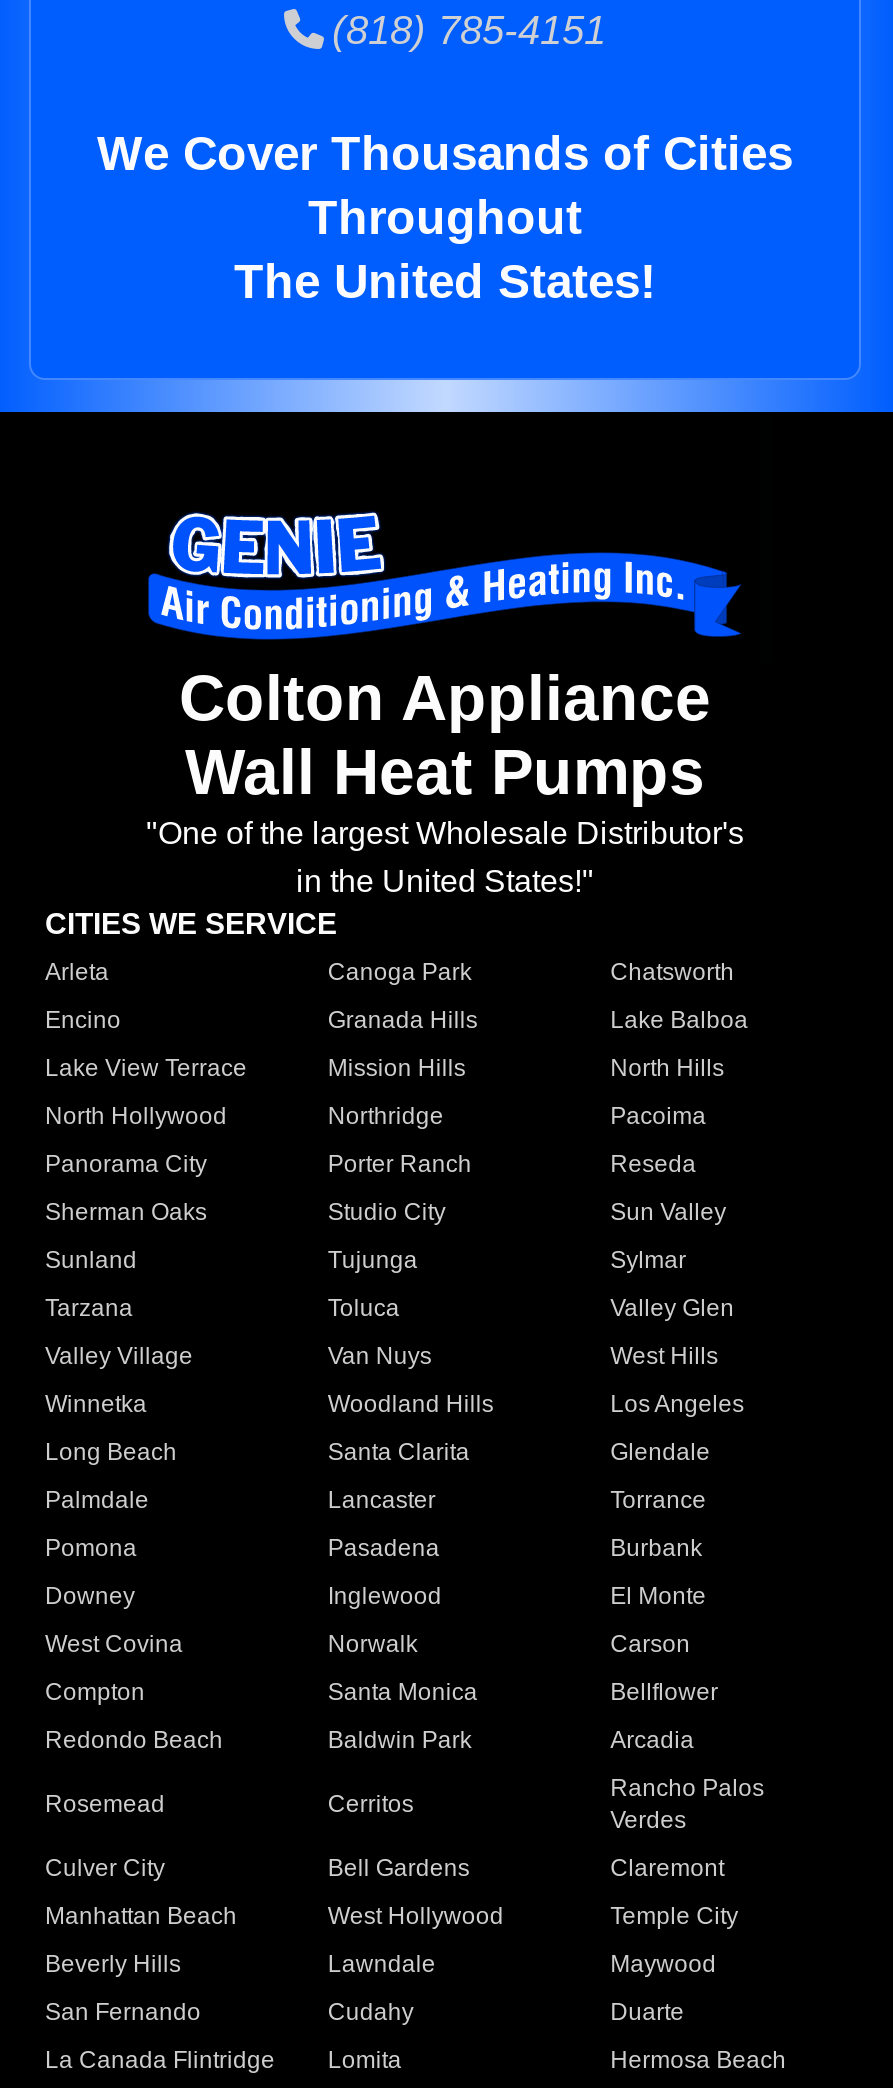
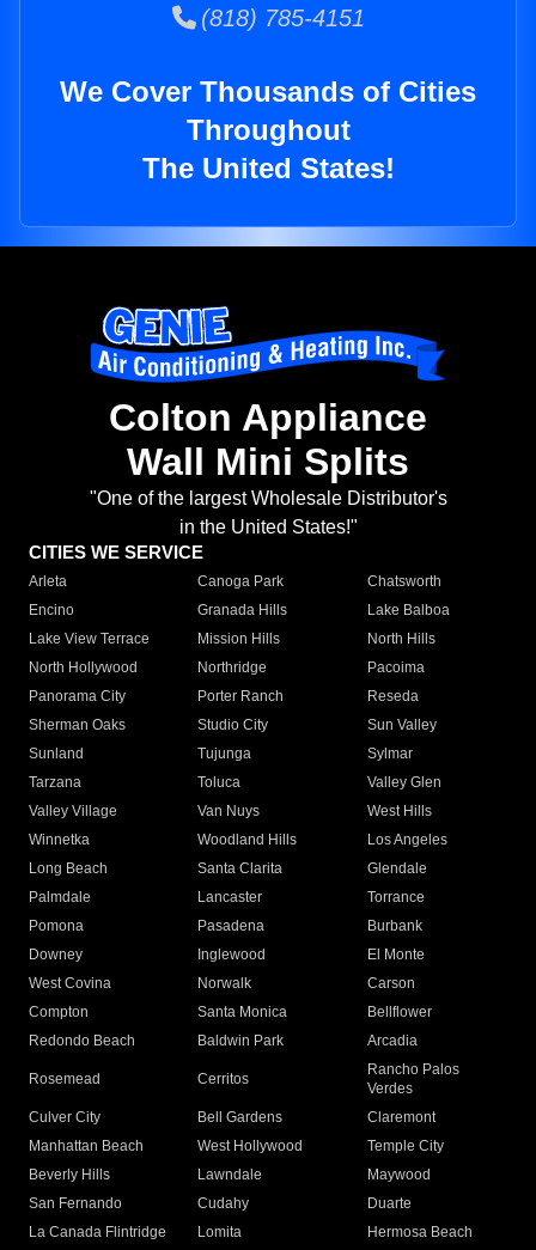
[185,737,705,809] Wall Heat Pumps -> [127,441,409,484] Wall Mini Splits

